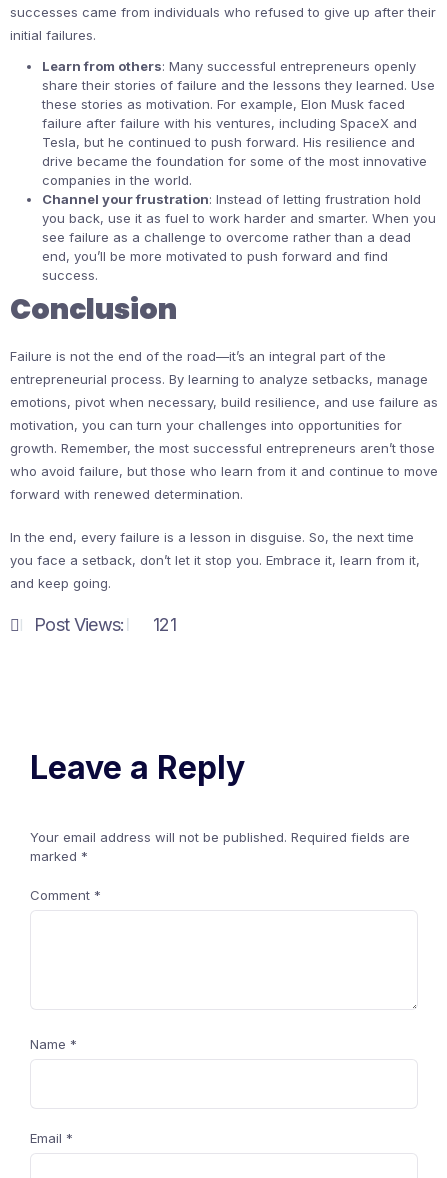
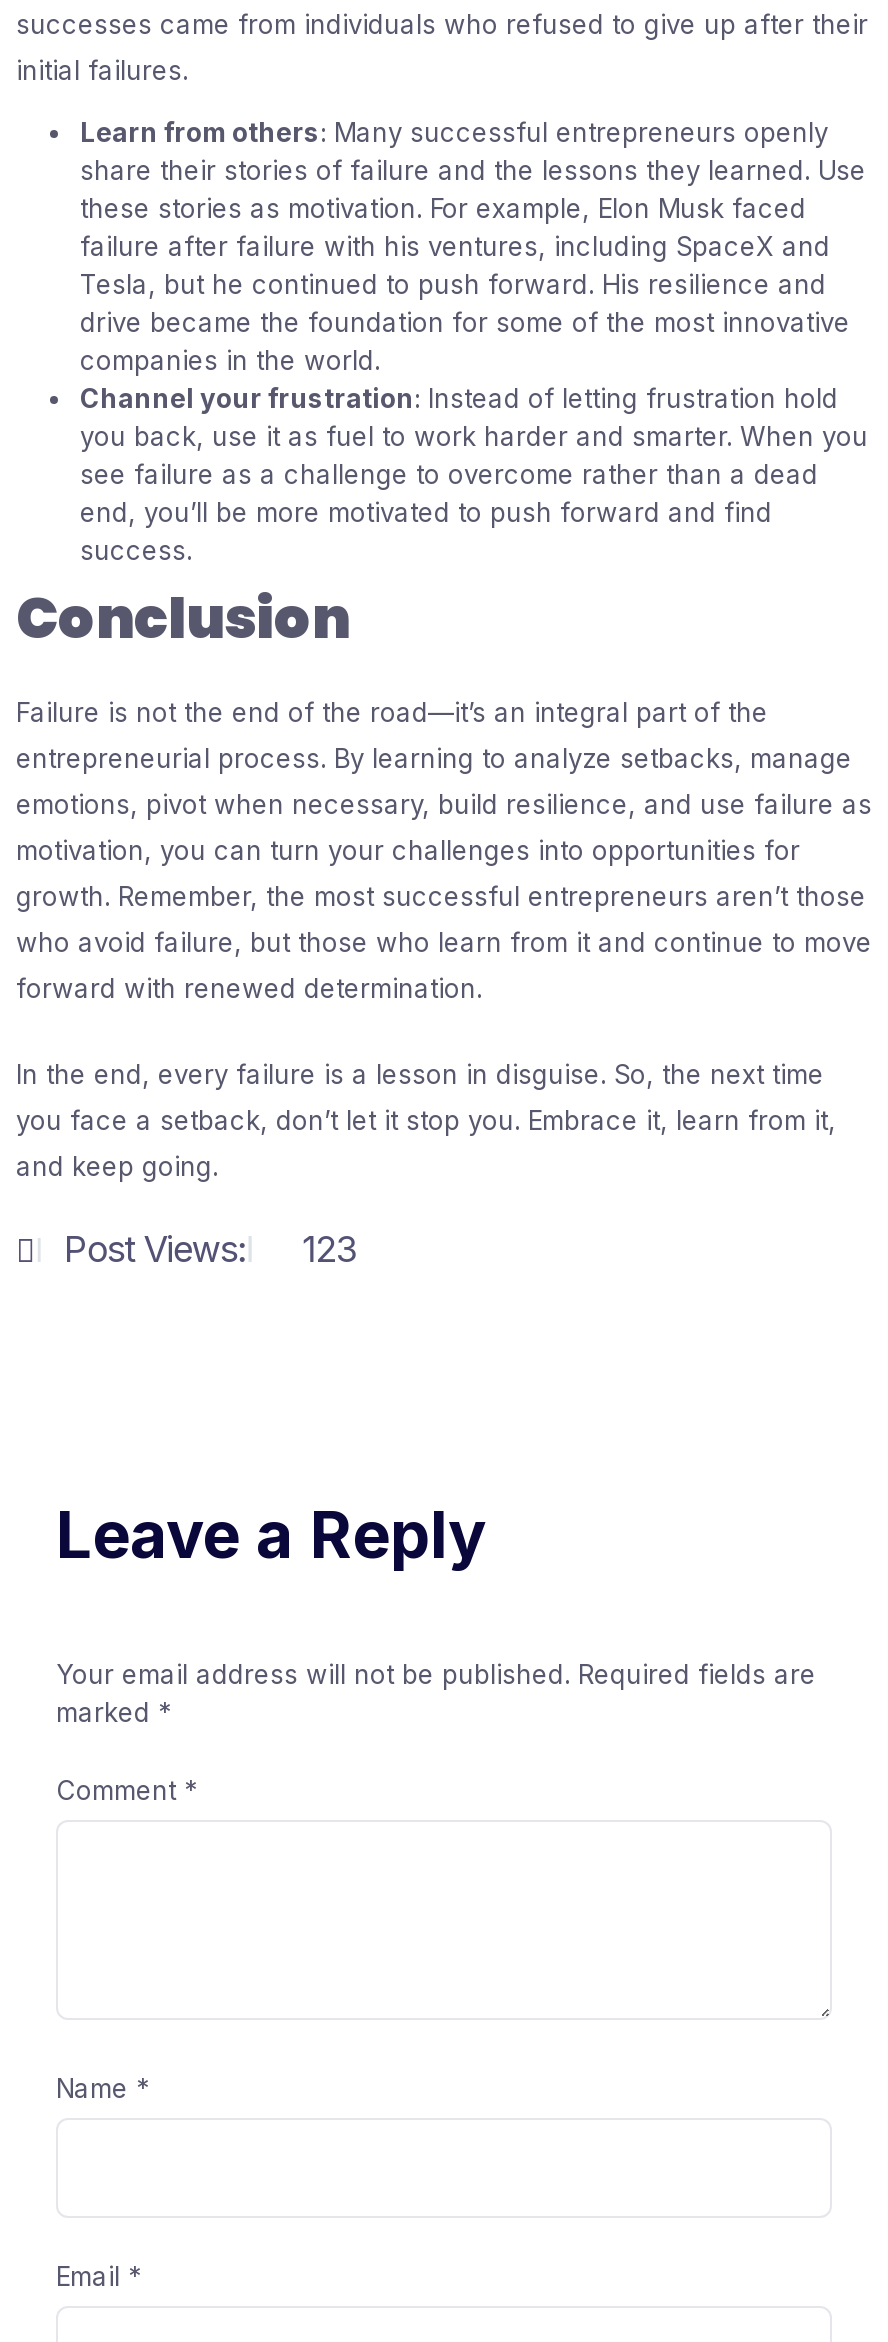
[34,614,176,635] Post Views: 121 -> [64,1227,358,1269] Post Views: 123

